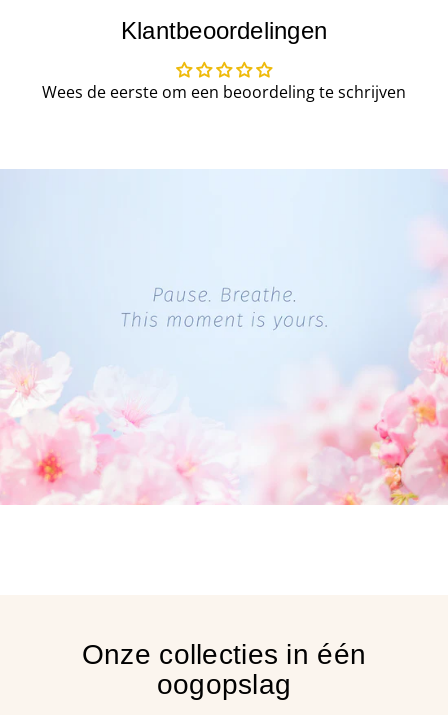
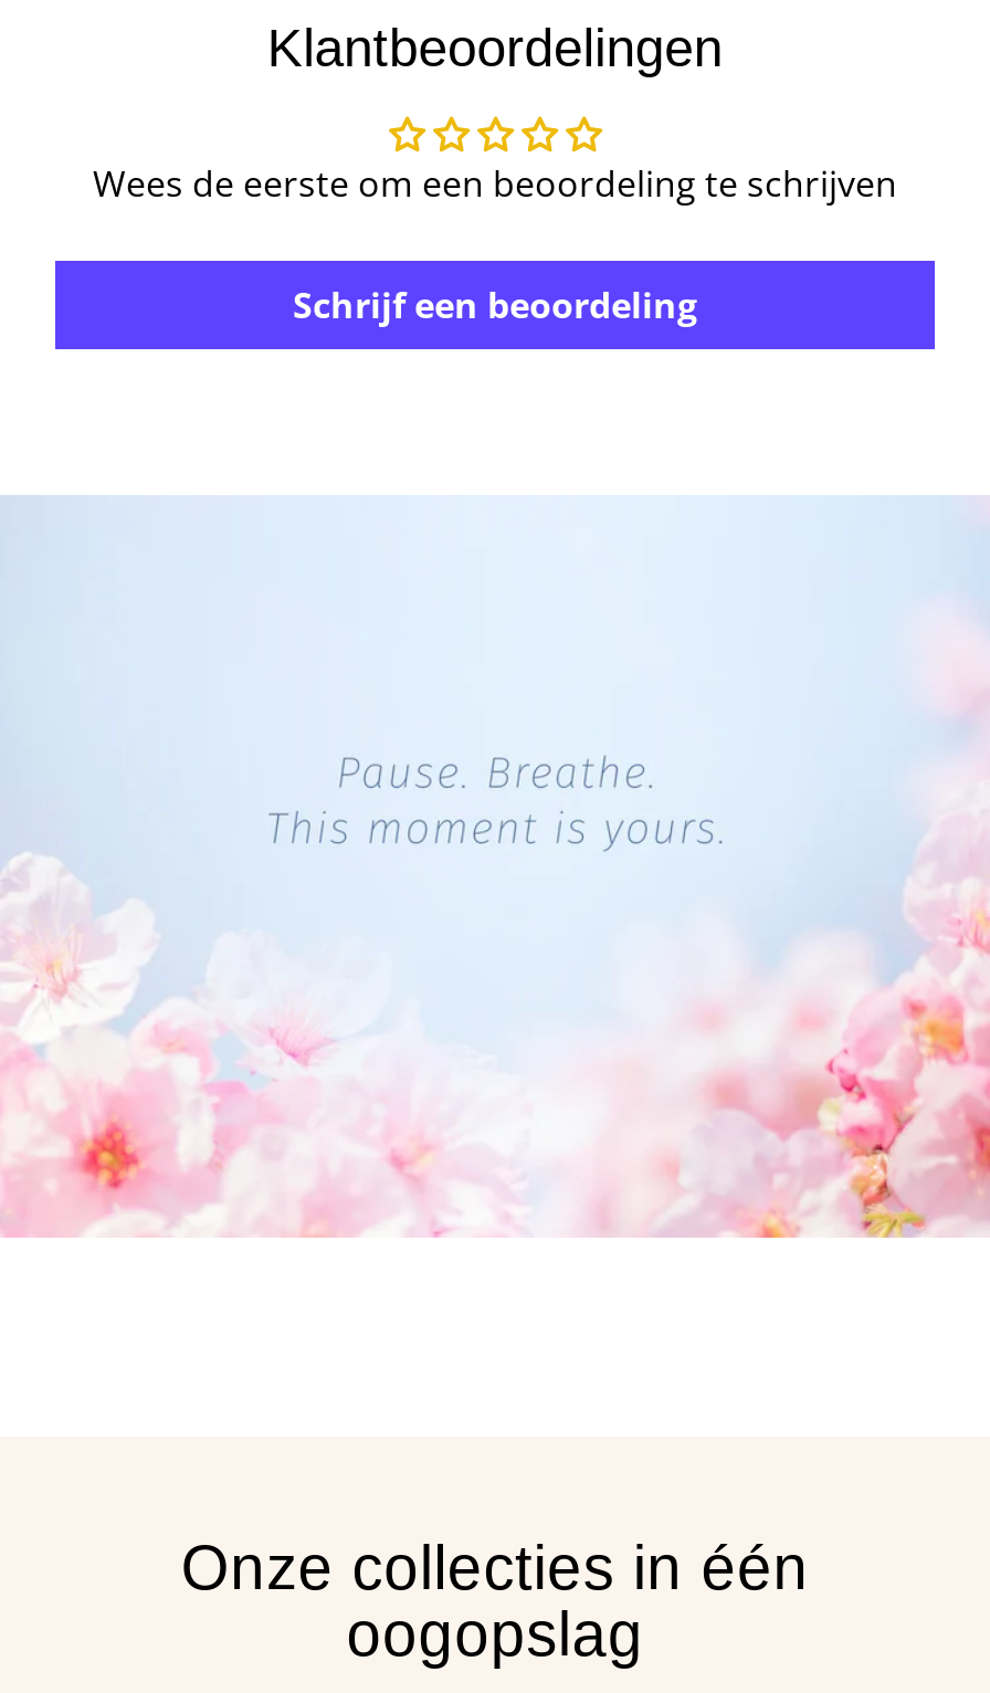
none -> [293,280,697,328] Schrijf een beoordeling

